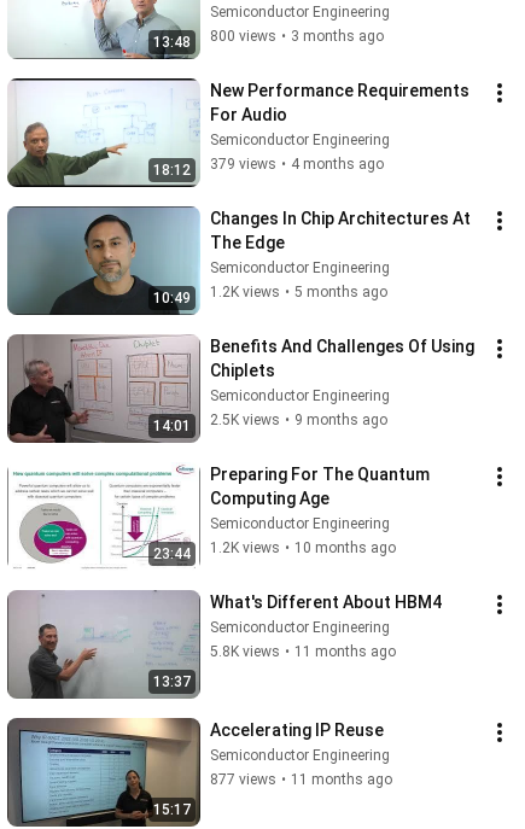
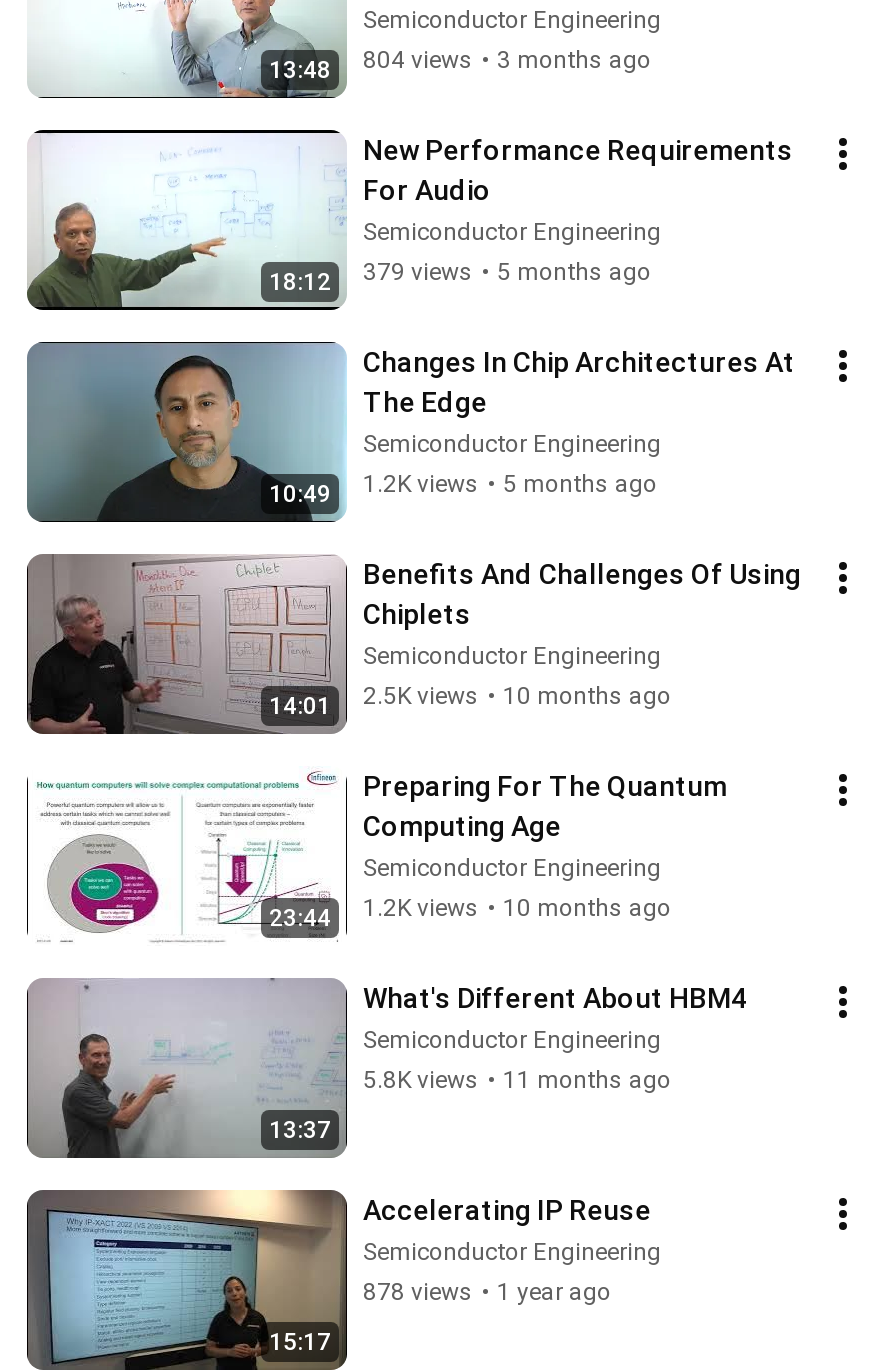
[210,28,384,45] 800 views • 3 months ago -> [363,46,651,74] 804 views • 3 months ago
[210,156,384,173] 379 views • 4 months ago -> [363,258,651,286] 379 views • 5 months ago
[210,412,387,428] 2.5K views • 9 months ago -> [363,682,671,710] 2.5K views • 10 months ago
[210,771,392,788] 877 views • 11 months ago -> [363,1278,611,1306] 878 views • 1 year ago

